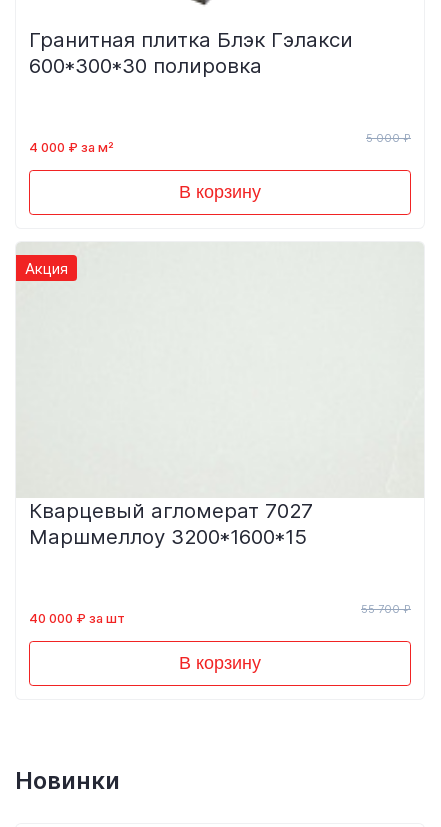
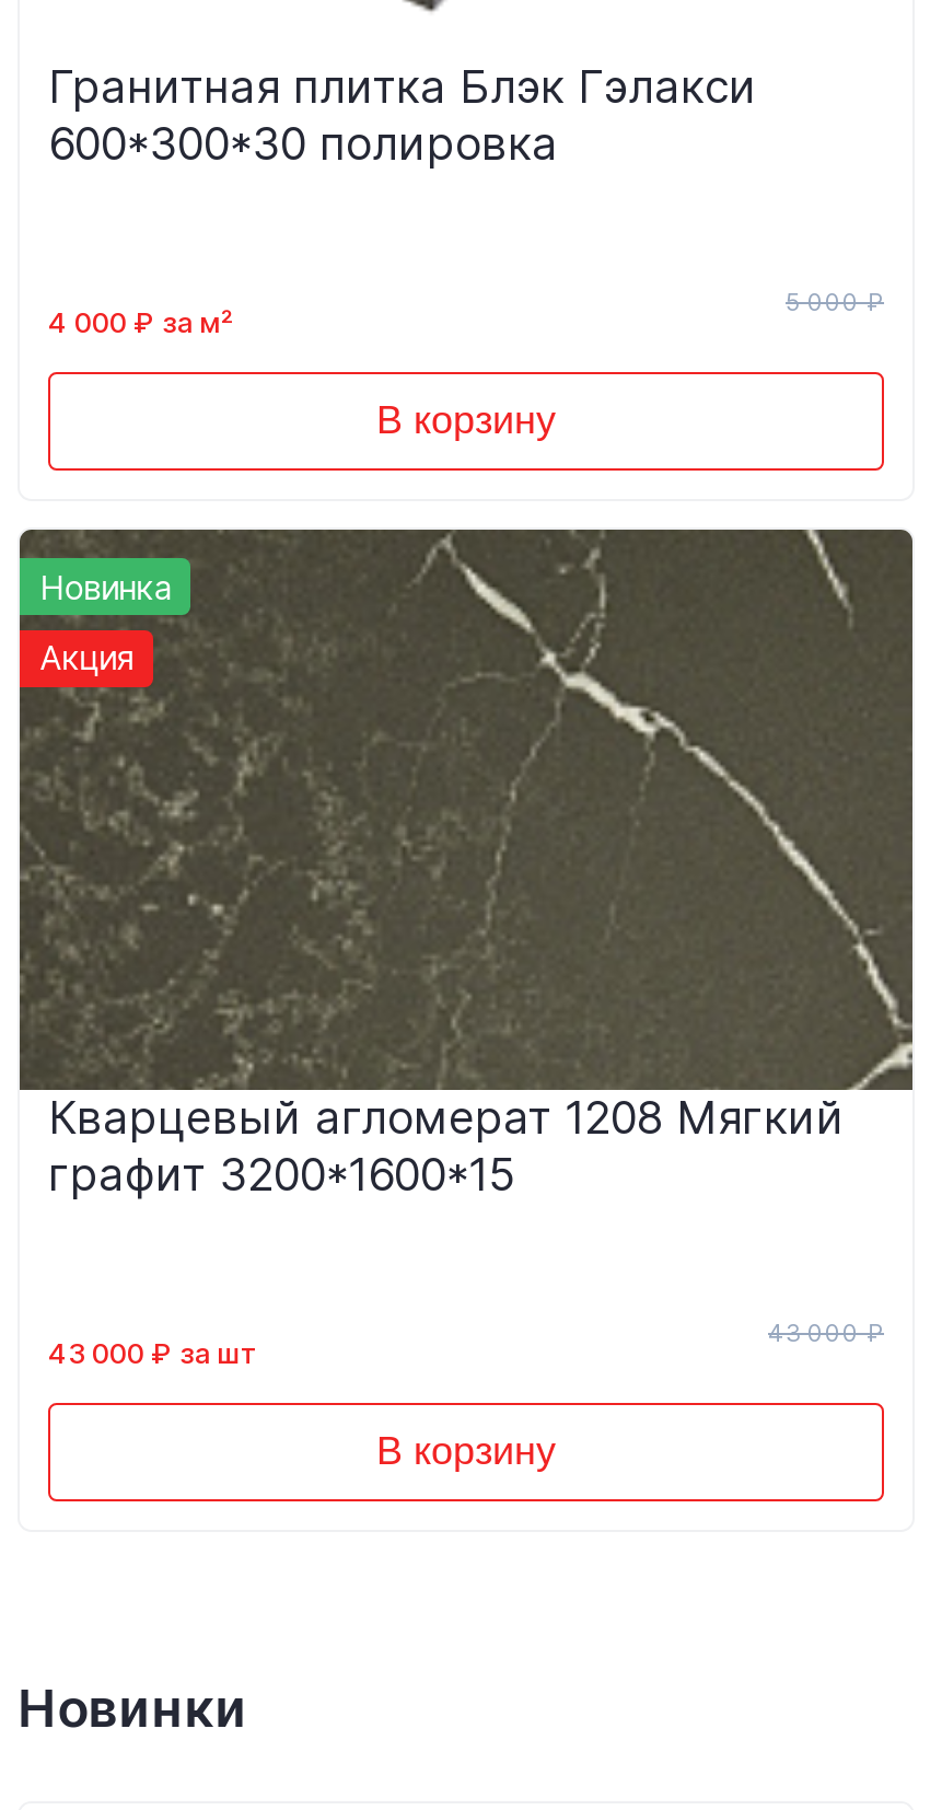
none -> [18,527,915,1092] [image] | Новинка
moved [25,259,68,278] -> [40,638,134,679]: Акция
[29,498,313,549] Кварцевый агломерат 7027 | Маршмеллоу 3200*1600*15 -> [48,1091,845,1203] Кварцевый агломерат 1208 Мягкий | графит 3200*1600*15
[361,602,411,616] 55 700 ₽ -> [768,1317,884,1348] 43 000 ₽
[29,611,125,626] 40 000 ₽ за шт -> [48,1337,258,1370] 43 000 ₽ за шт

